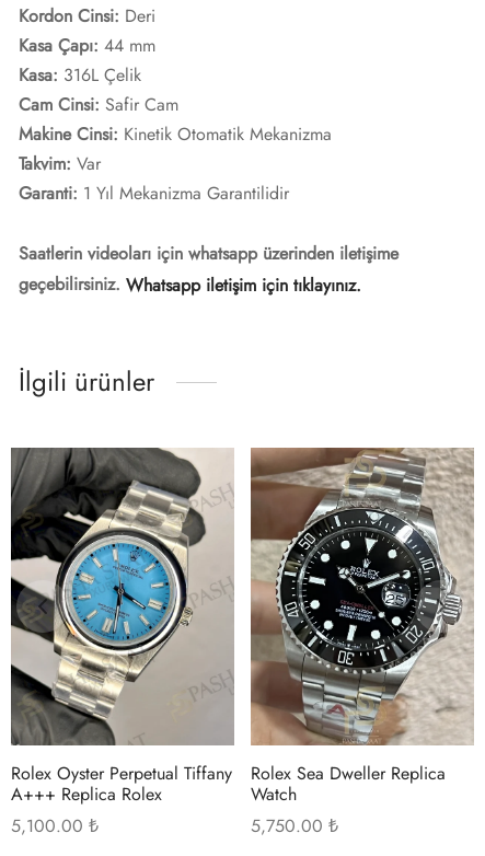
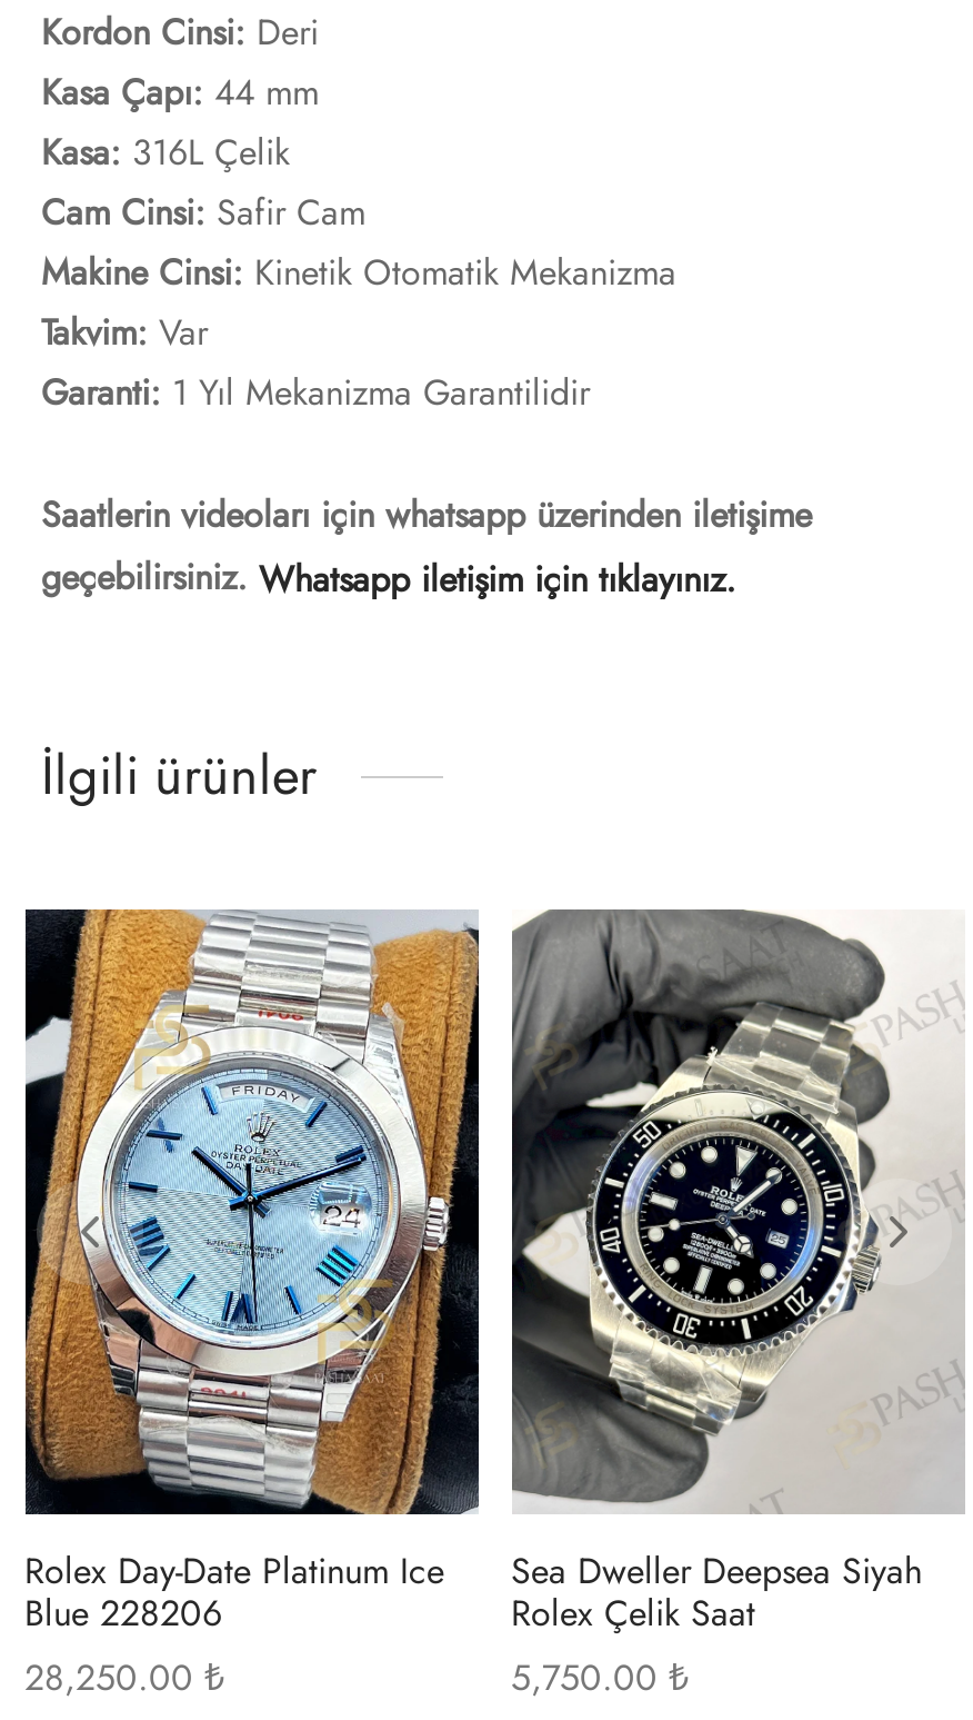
[10,447,234,838] [image] | Rolex Oyster Perpetual Tiffany | A+++ Replica Rolex | 5,100.00 ₺ -> [23,907,481,1703] [image] | Rolex Day-Date Platinum Ice | Blue 228206 | 28,250.00 ₺
[250,447,474,807] [image] | Rolex Sea Dweller Replica | Watch -> [510,909,963,1639] [image] | Sea Dweller Deepsea Siyah | Rolex Çelik Saat

